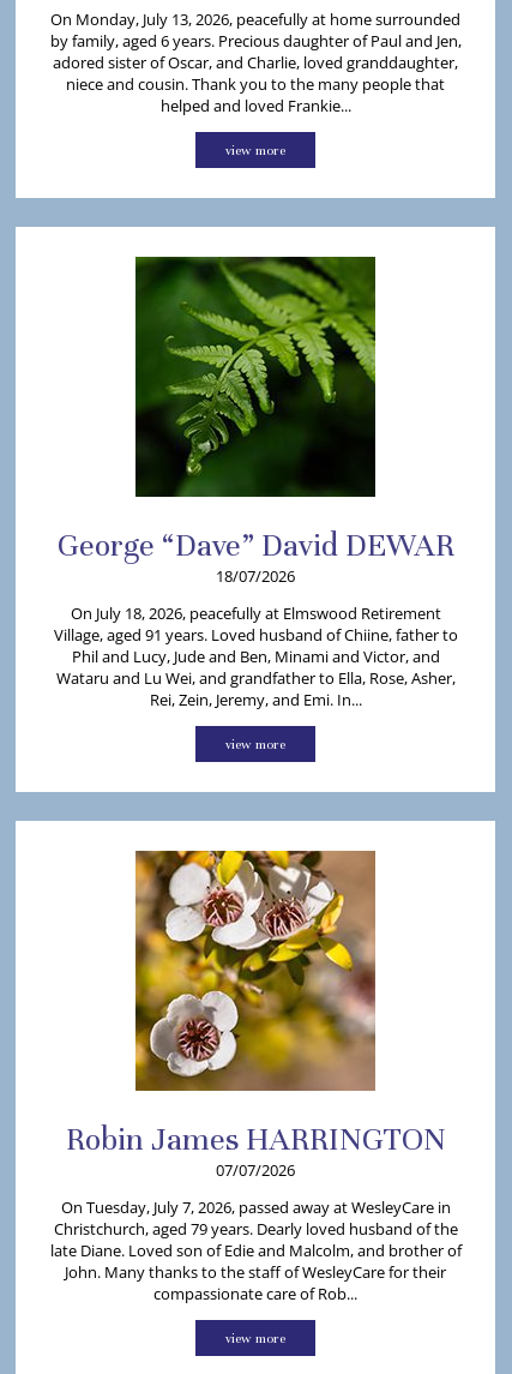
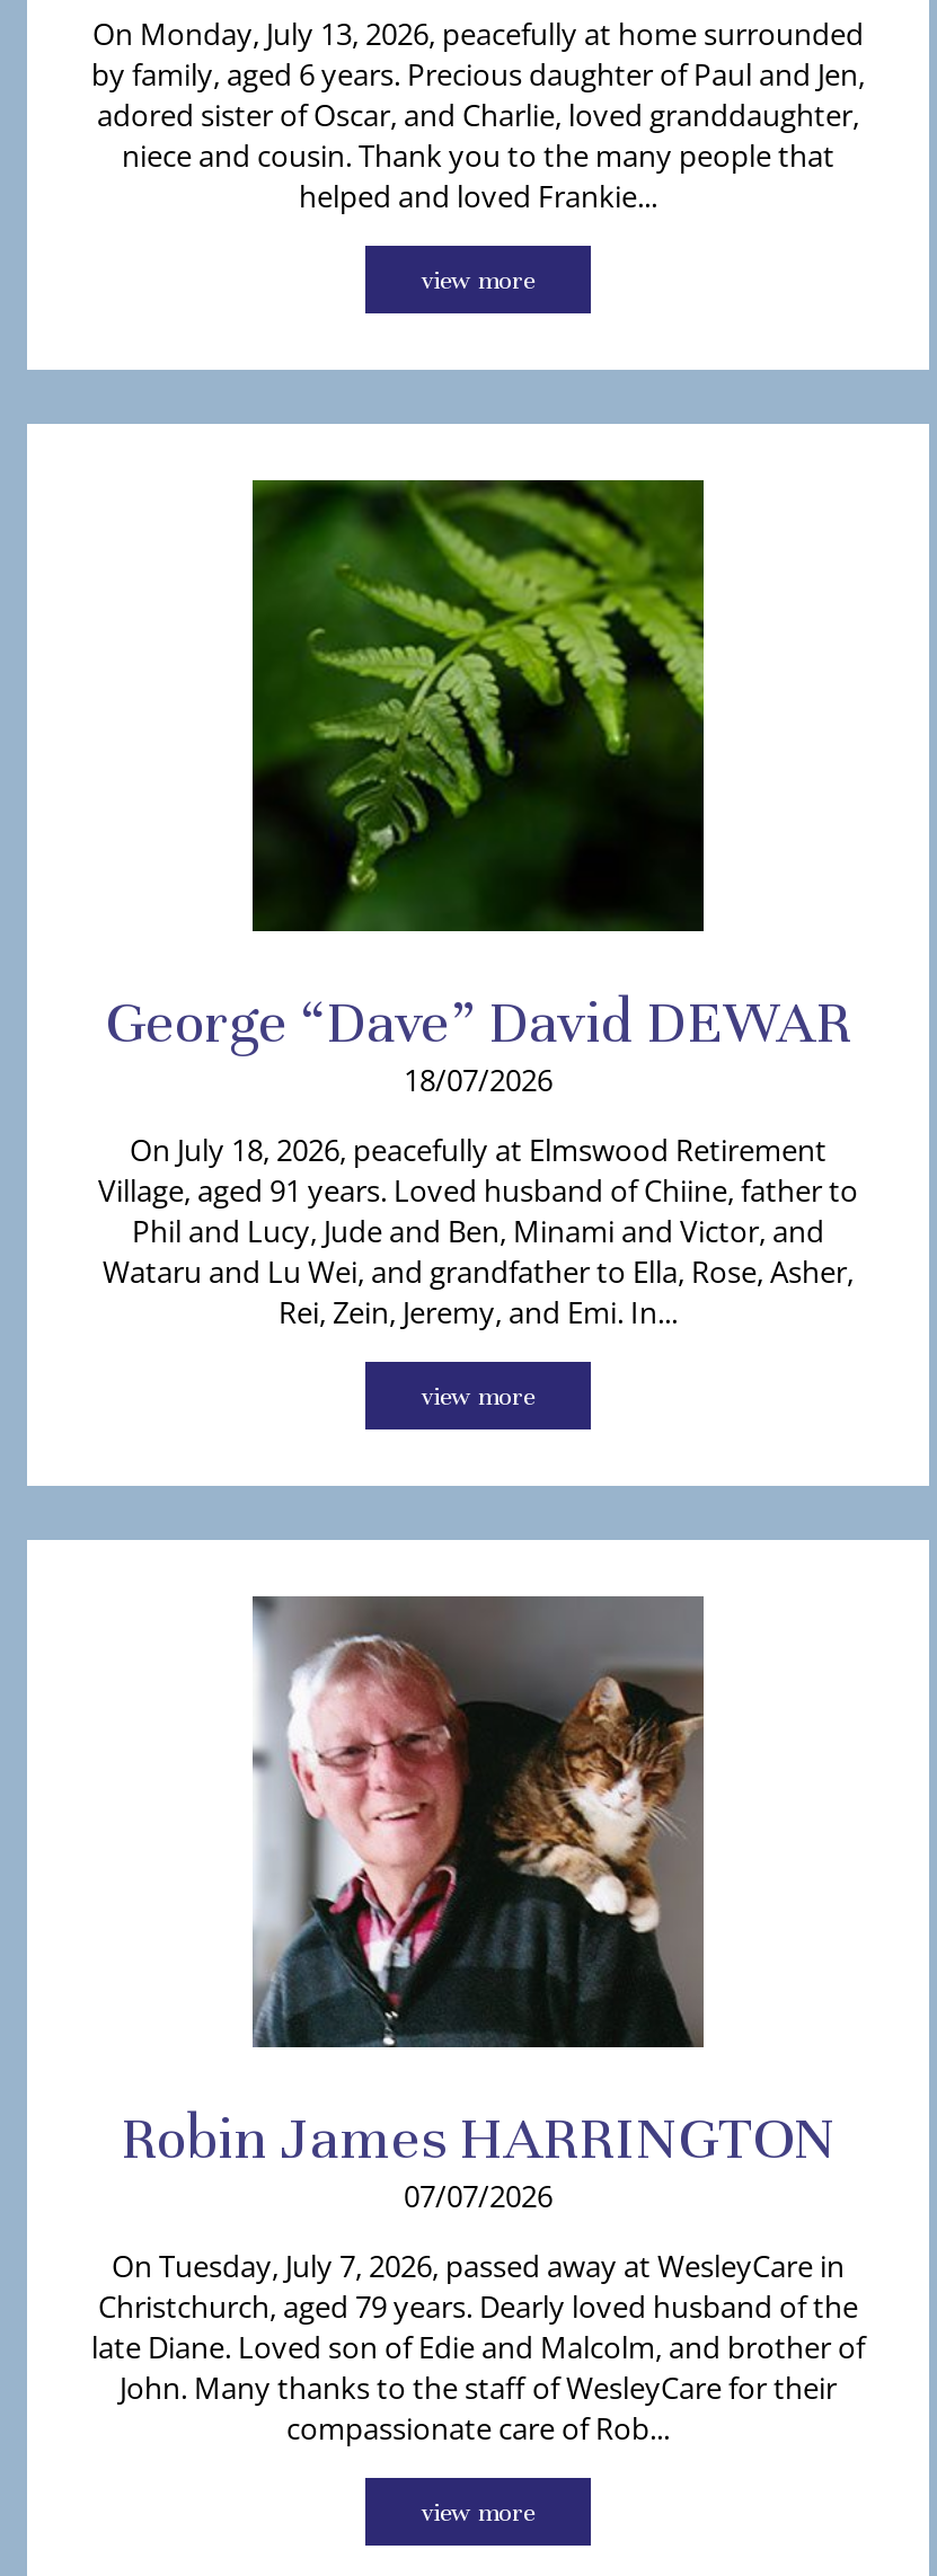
[134,850,375,1092] [image] -> [250,1594,704,2050] [image]

